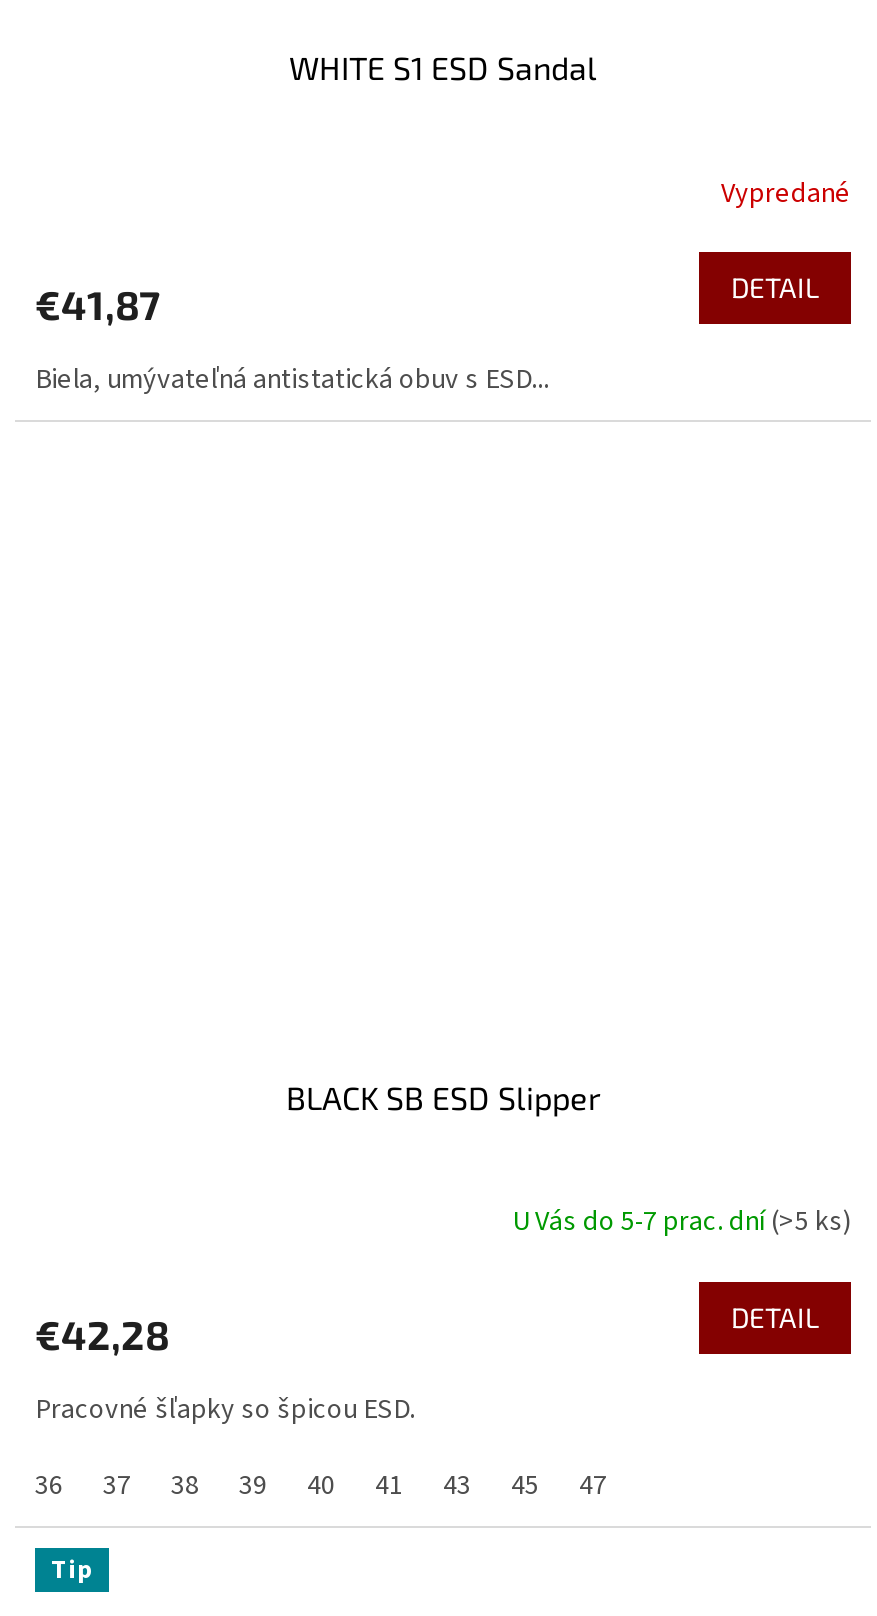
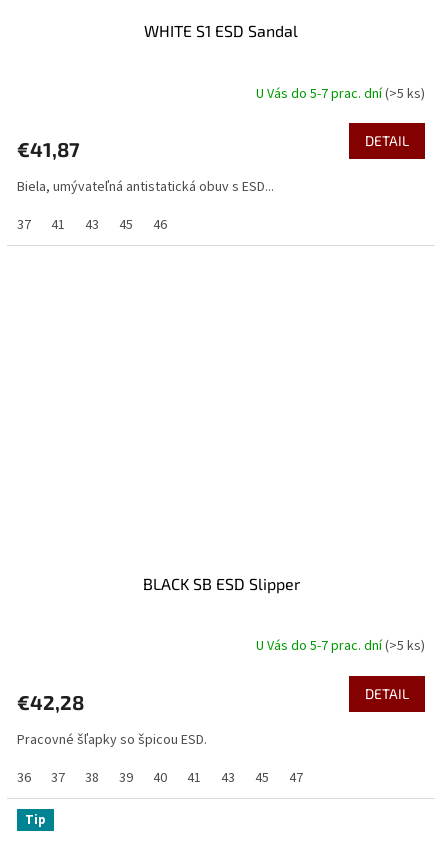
[721,173,851,213] Vypredané -> [256,84,425,104] U Vás do 5-7 prac. dní (>5 ks)
none -> [17,215,167,235] 37 | 41 | 43 | 45 | 46

